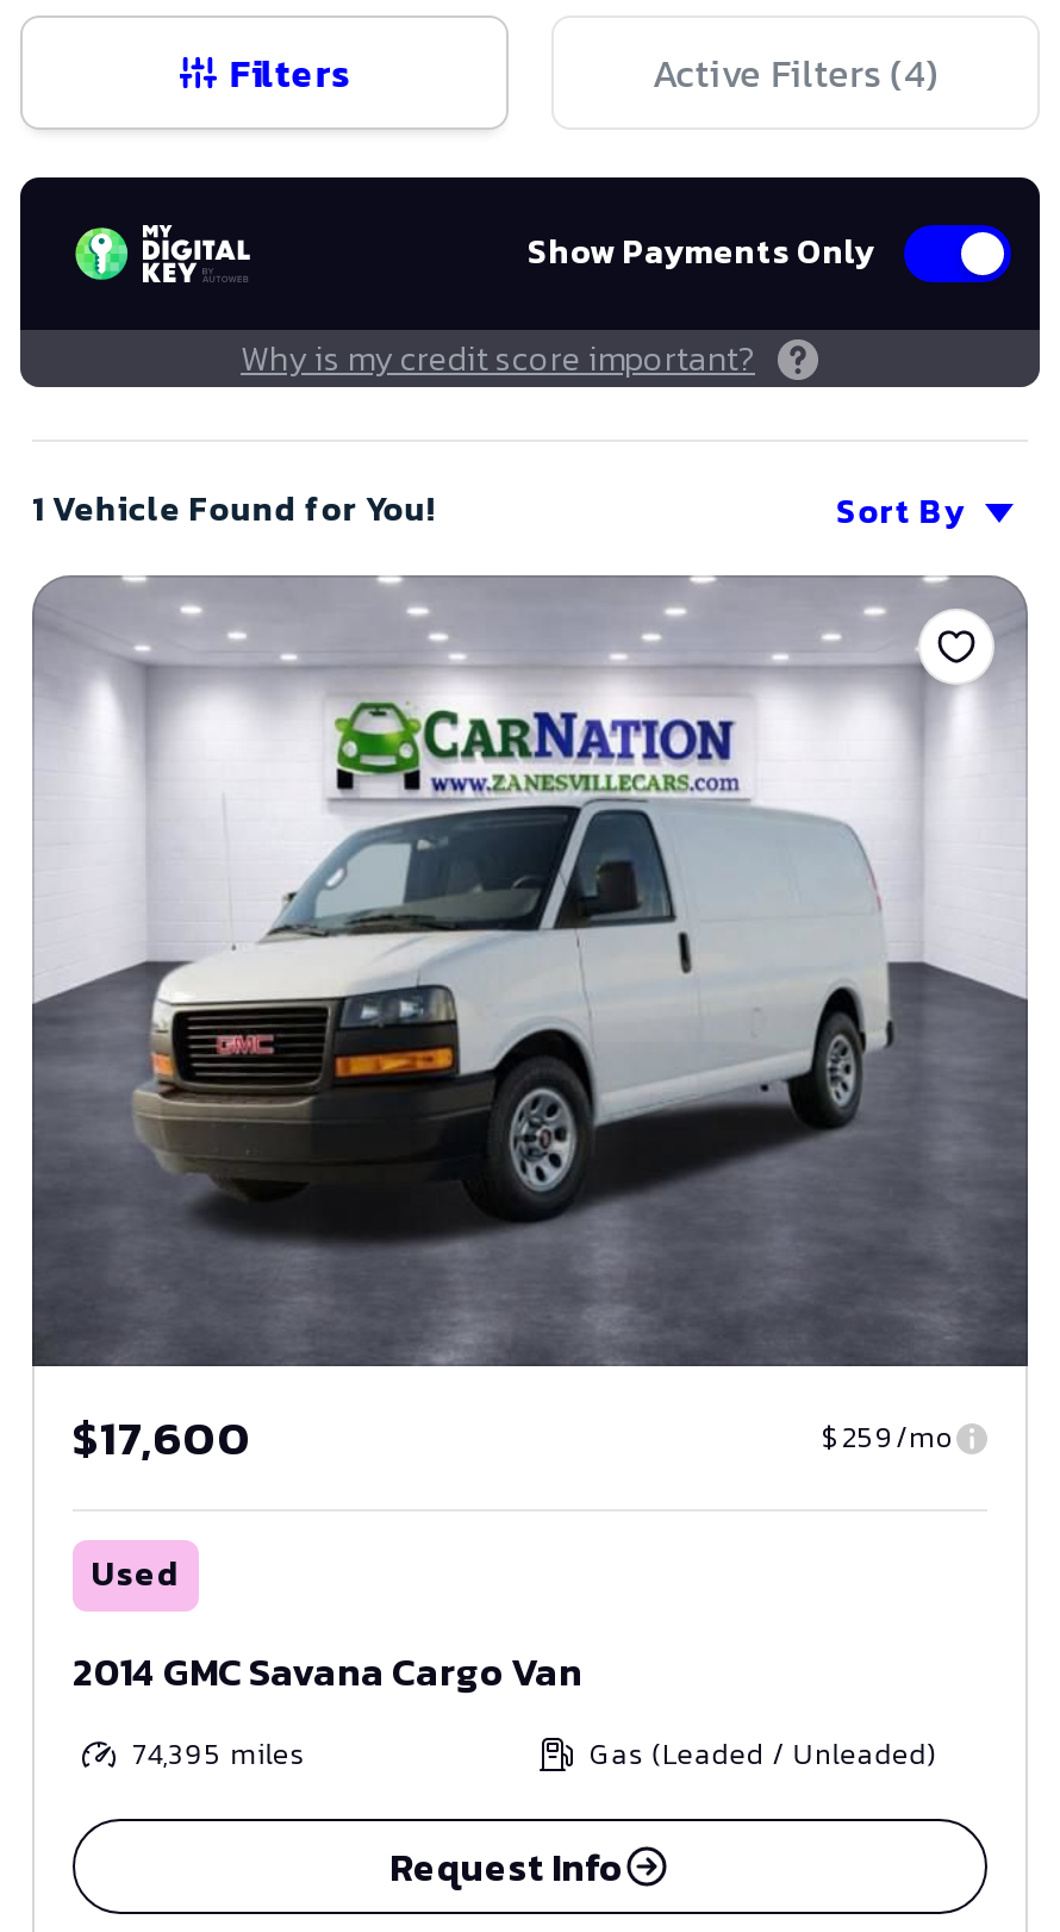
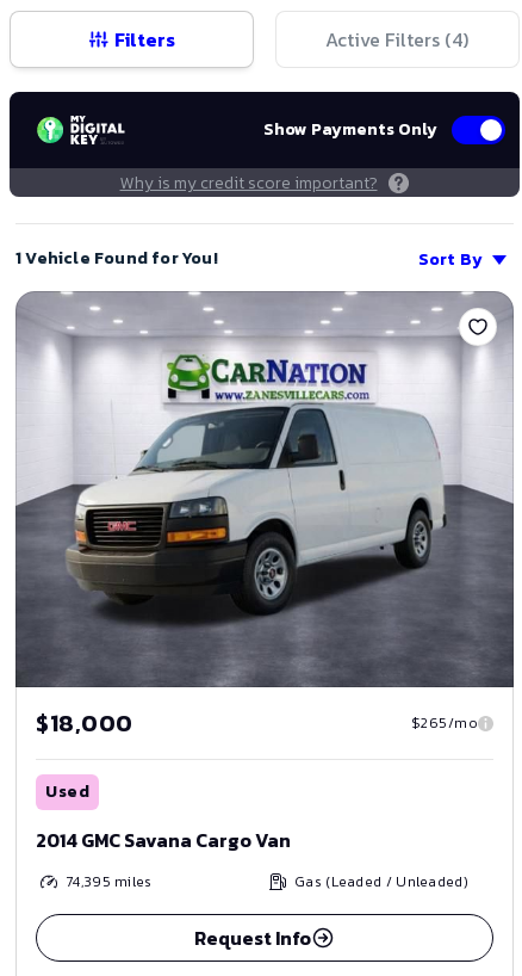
[73,1403,956,1475] $17,600 | $259/mo -> [36,706,478,742] $18,000 | $265/mo

